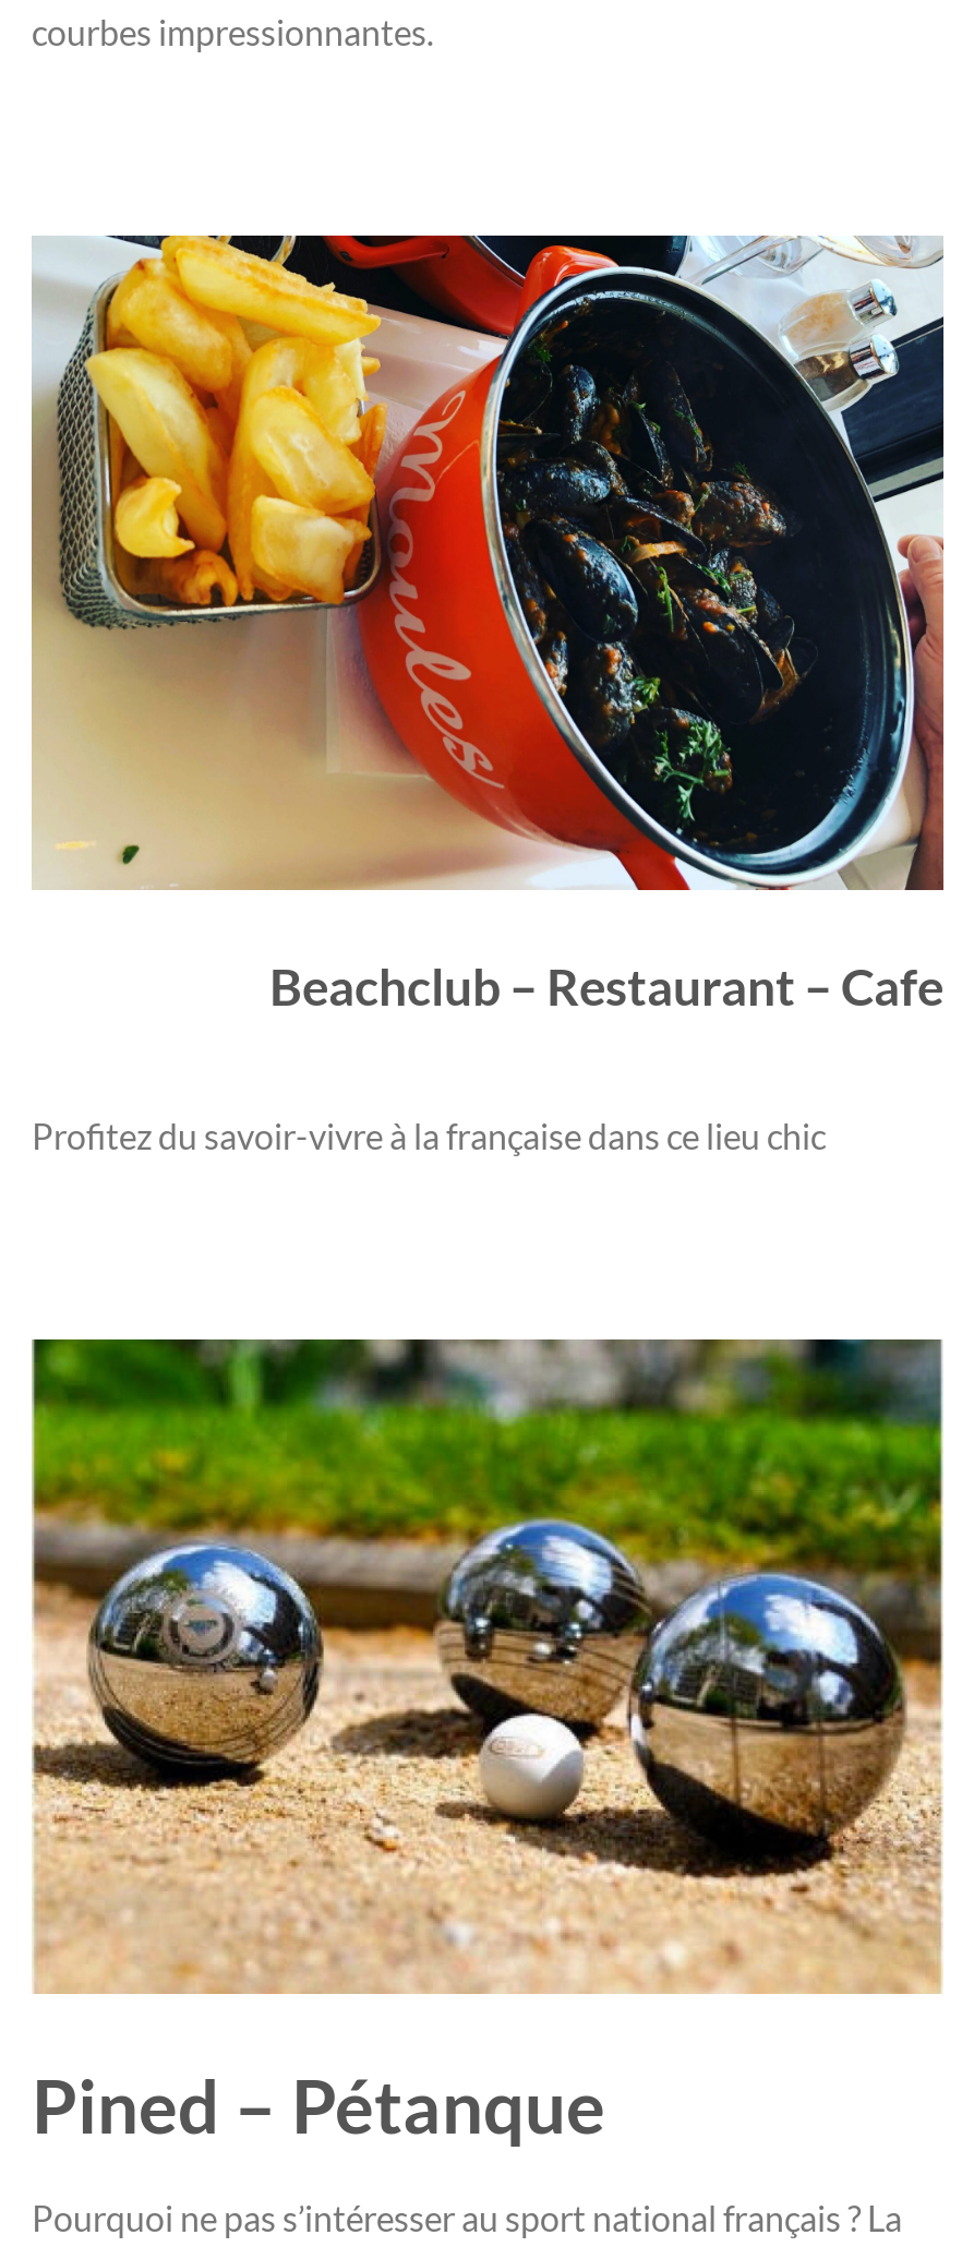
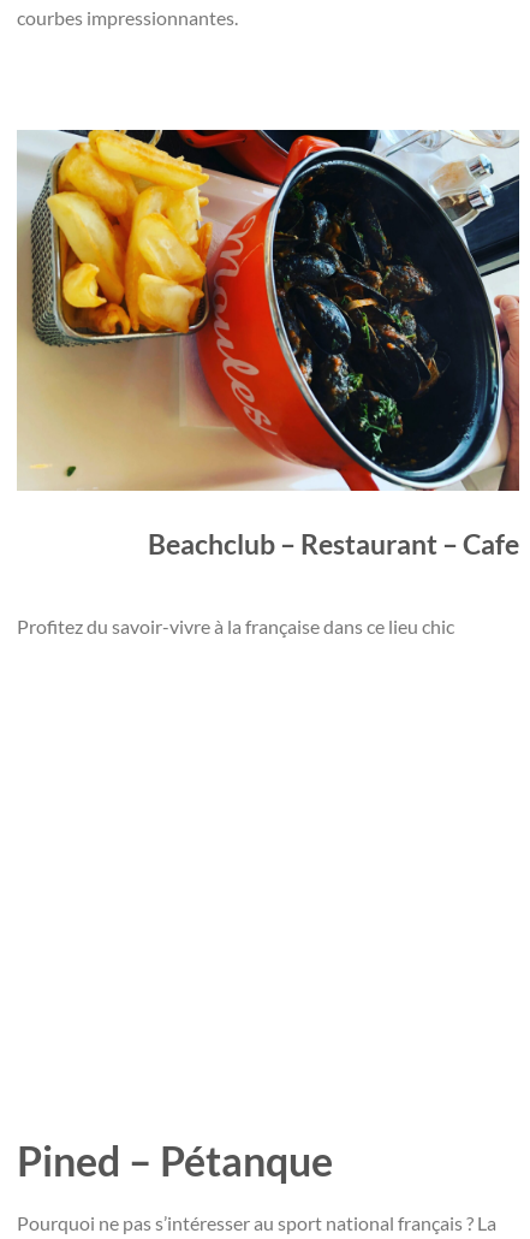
[29,1337,946,1996] [image] -> none

